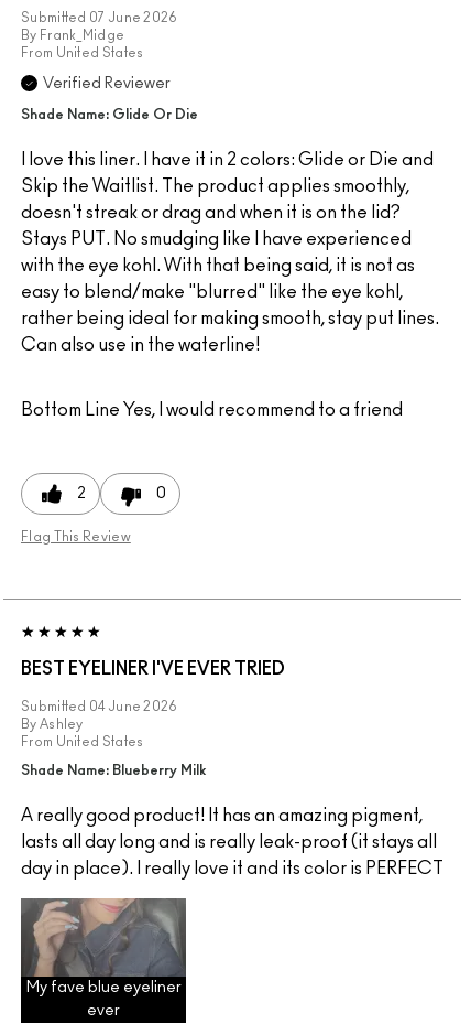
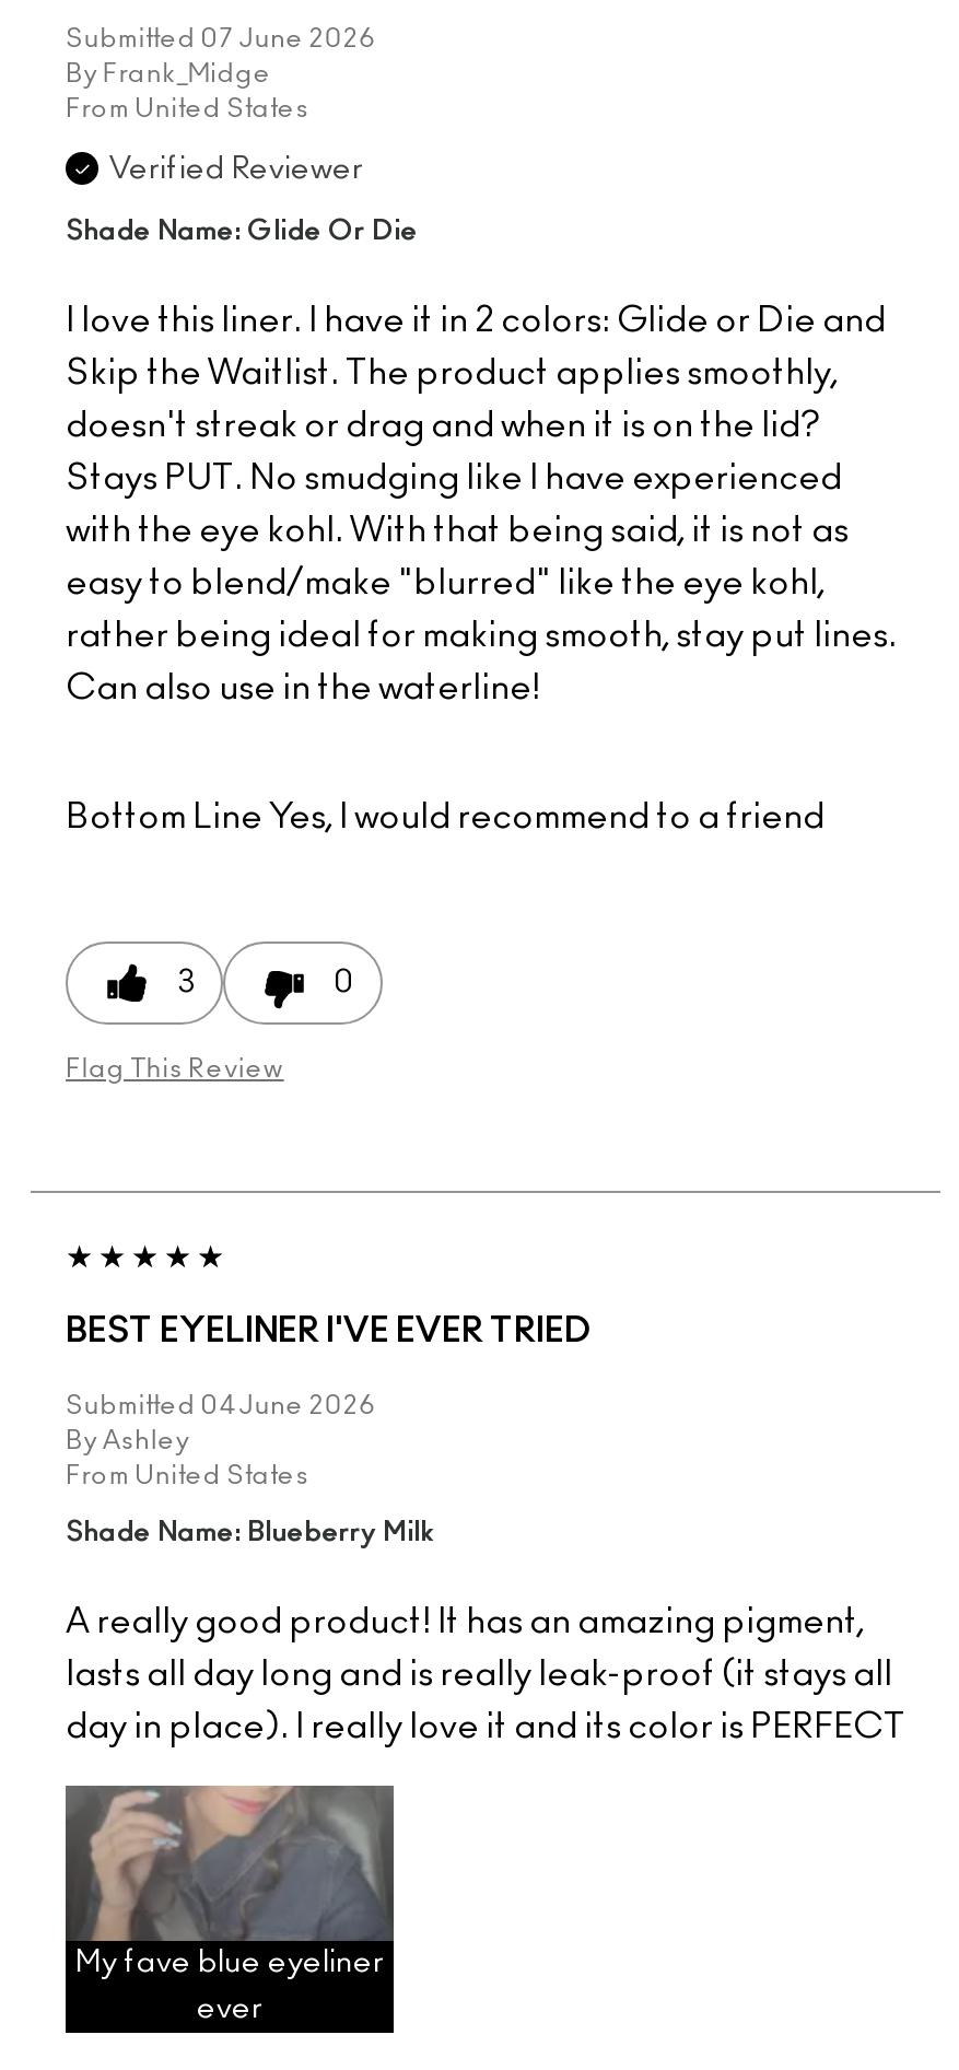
[77,486,86,501] 2 -> [177,967,195,997] 3

